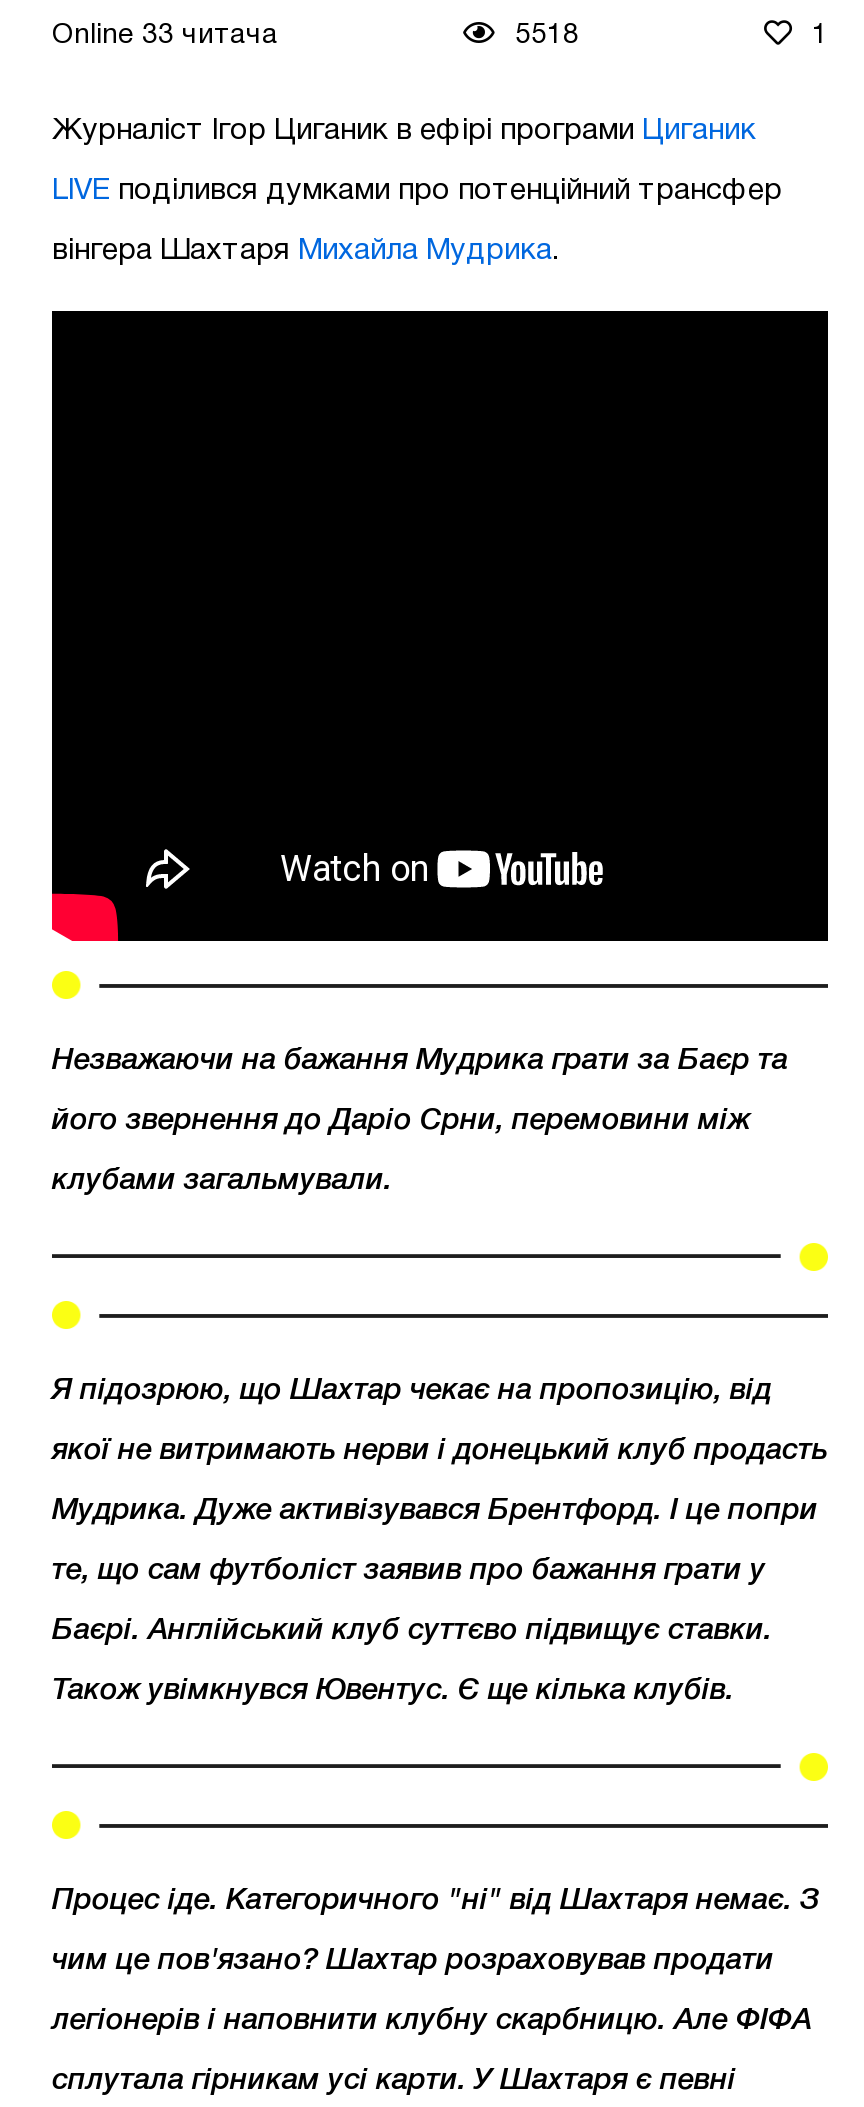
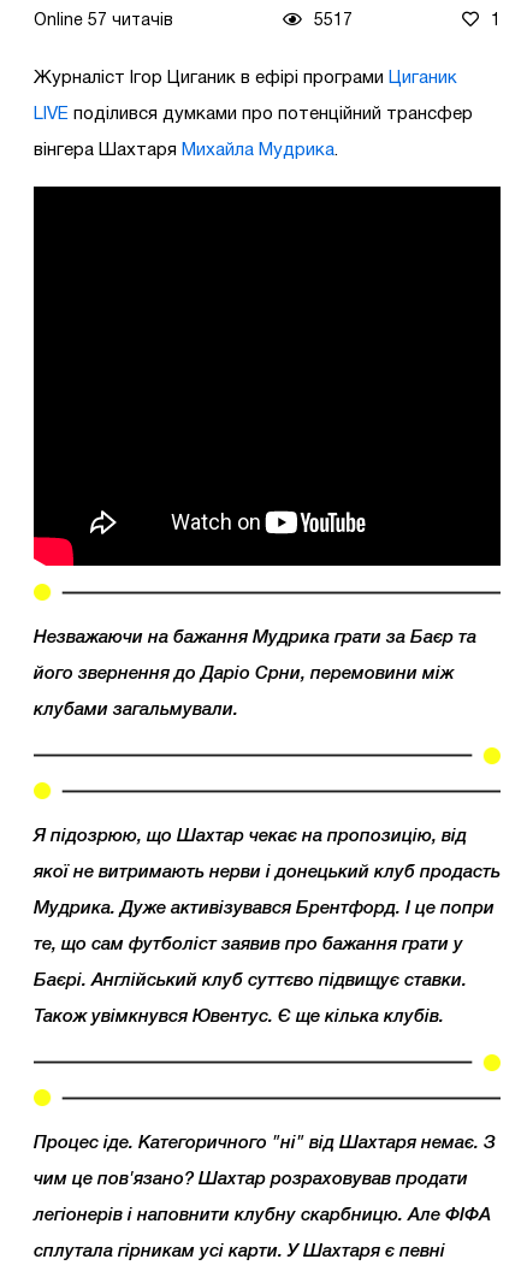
[52,23,278,49] Online 33 читача -> [34,13,173,29] Online 57 читачів
[515,23,579,49] 5518 -> [314,13,353,29] 5517

